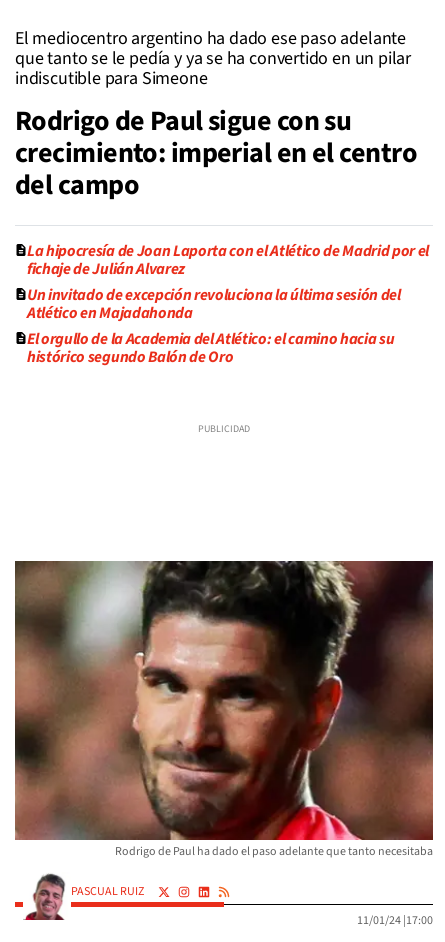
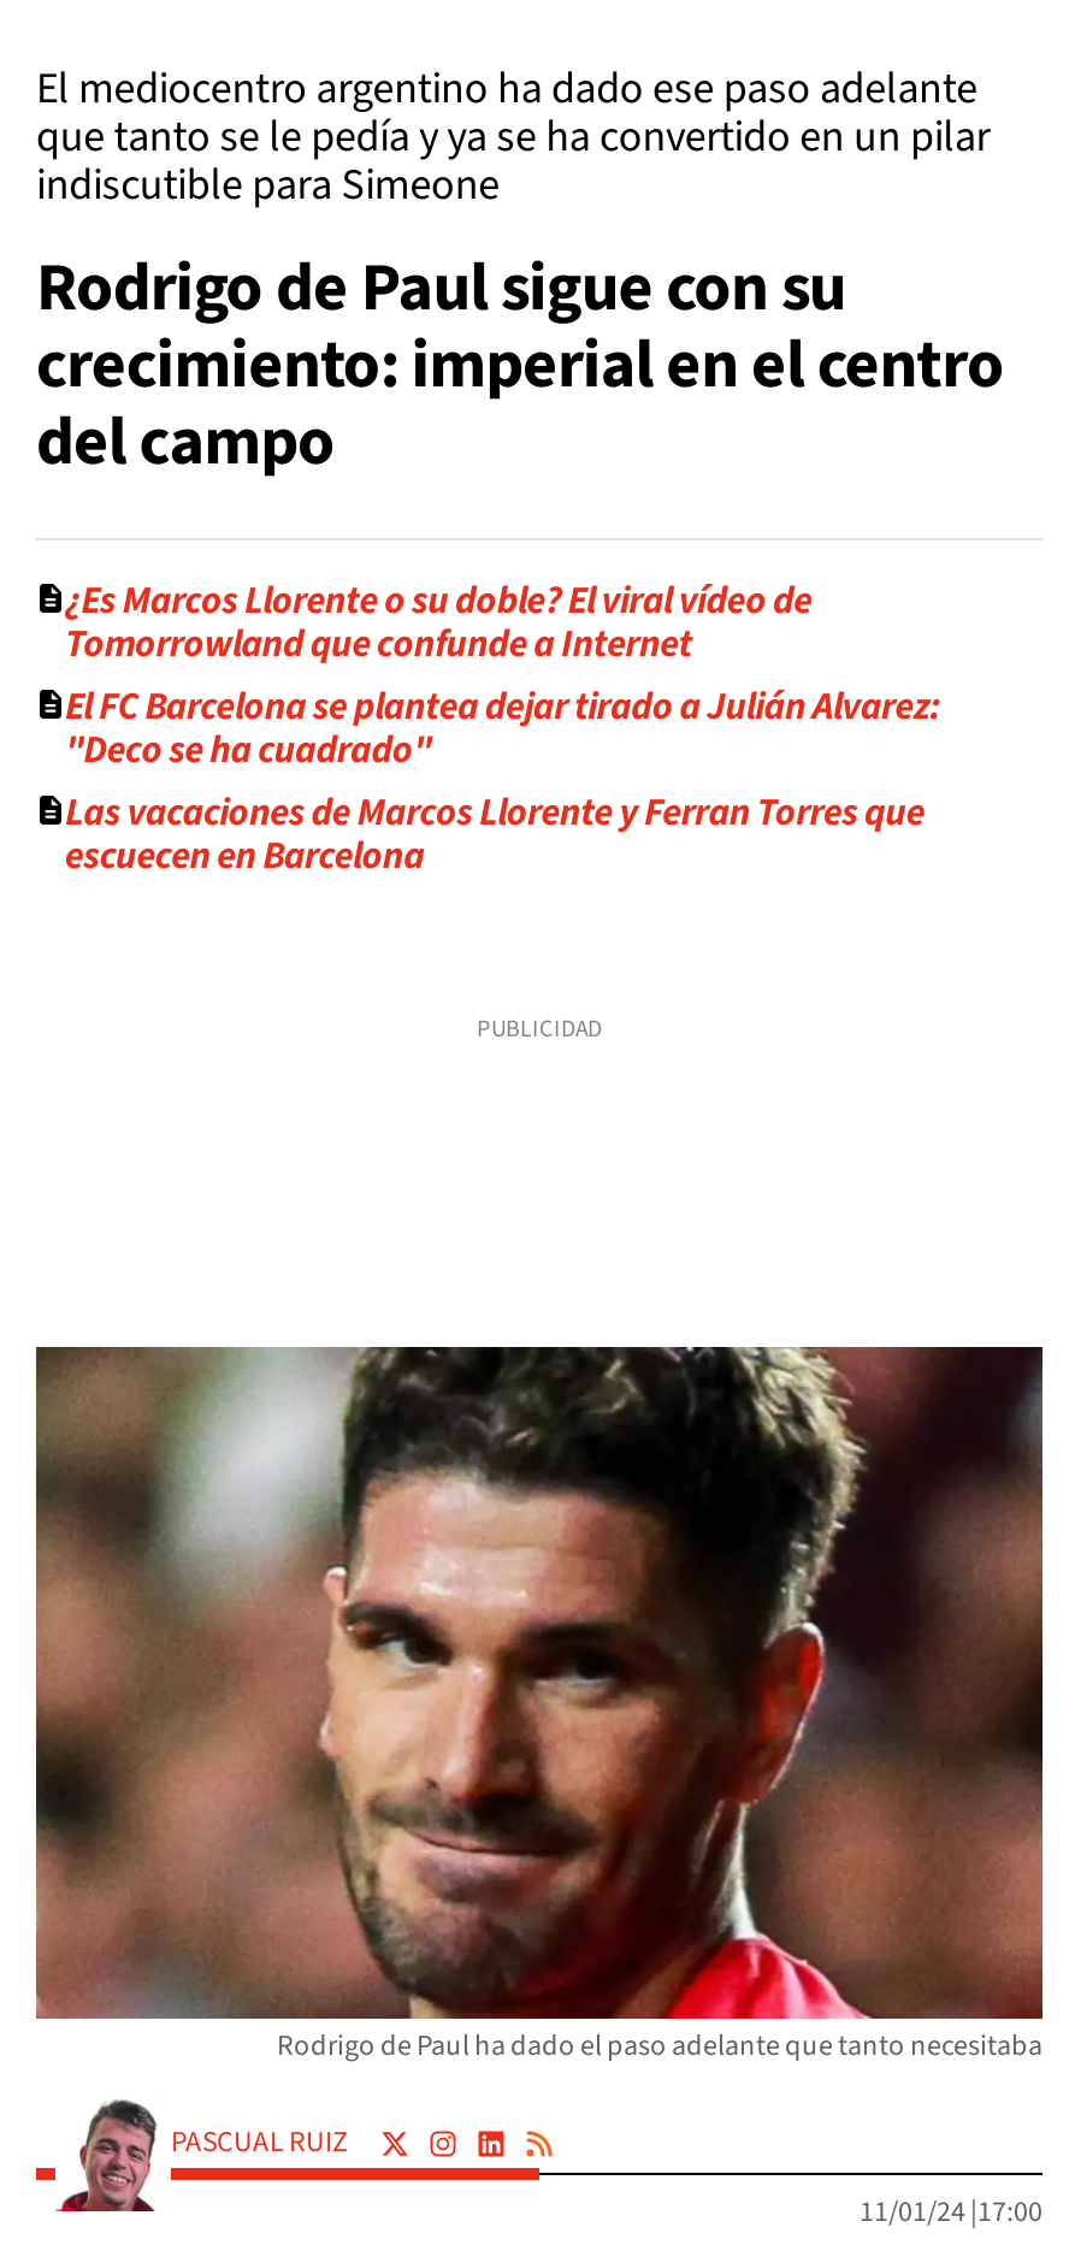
[27,240,429,368] La hipocresía de Joan Laporta con el Atlético de Madrid por el | fichaje de Julián Alvarez | Un invitado de excepción revoluciona la última sesión del | Atlético en Majadahonda | El orgullo de la Academia del Atlético: el camino hacia su | histórico segundo Balón de Oro -> [65,575,941,883] ¿Es Marcos Llorente o su doble? El viral vídeo de | Tomorrowland que confunde a Internet | El FC Barcelona se plantea dejar tirado a Julián Alvarez: | "Deco se ha cuadrado" | Las vacaciones de Marcos Llorente y Ferran Torres que | escuecen en Barcelona

